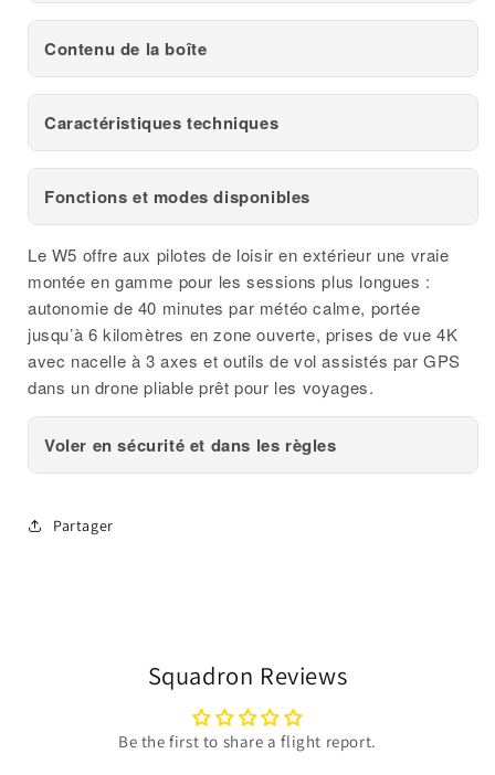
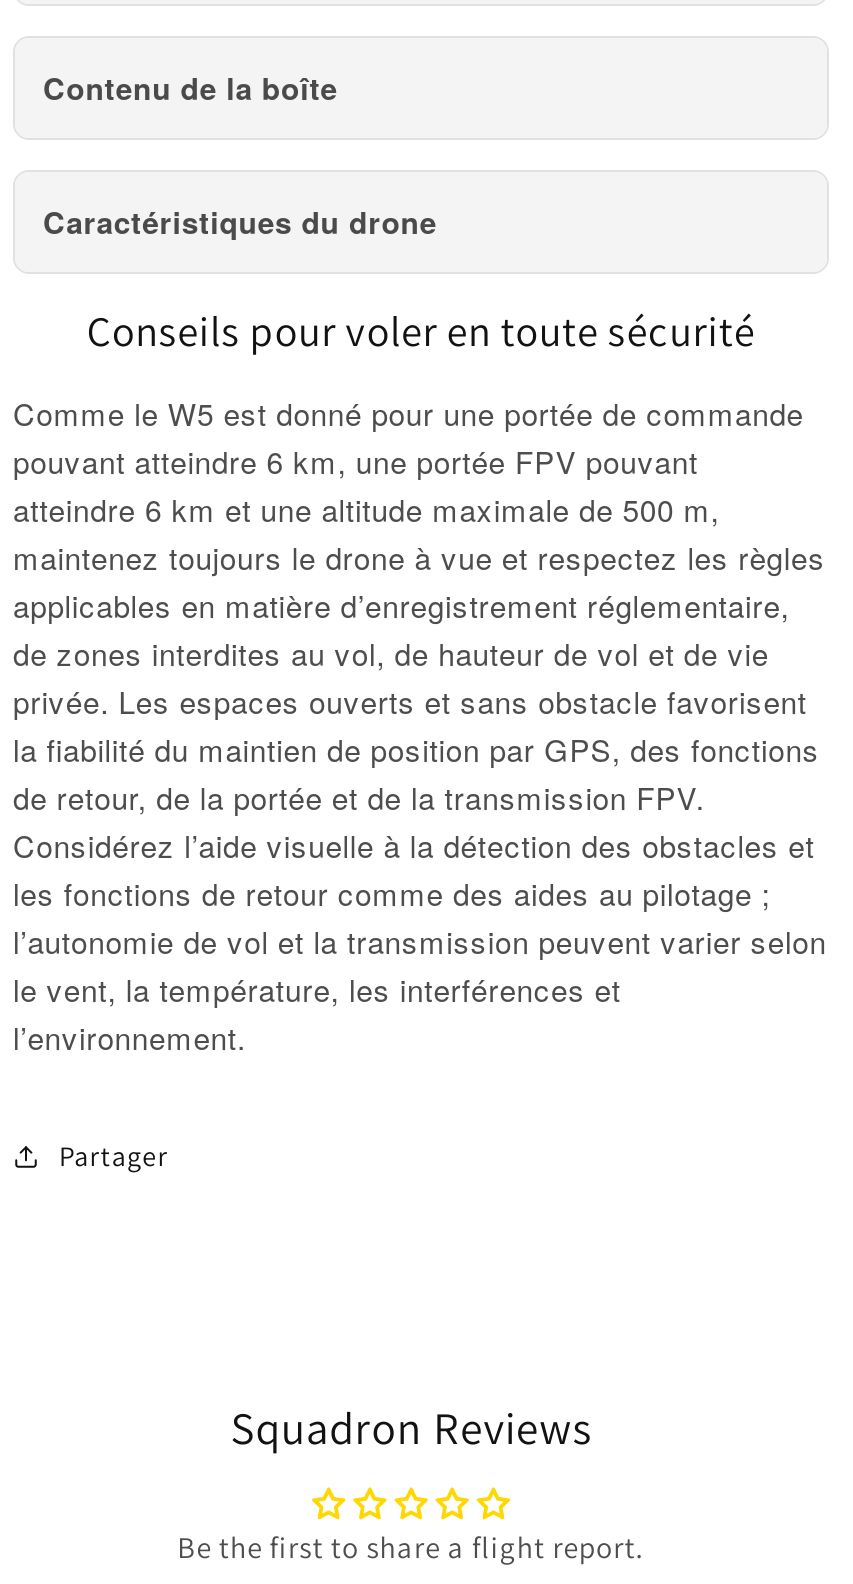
[28,111,461,457] Caractéristiques techniques | Fonctions et modes disponibles | Le W5 offre aux pilotes de loisir en extérieur une vraie | montée en gamme pour les sessions plus longues : | autonomie de 40 minutes par météo calme, portée | jusqu’à 6 kilomètres en zone ouverte, prises de vue 4K | avec nacelle à 3 axes et outils de vol assistés par GPS | dans un drone pliable prêt pour les voyages. | Voler en sécurité et dans les règles -> [13,201,827,1059] Caractéristiques du drone | Conseils pour voler en toute sécurité | Comme le W5 est donné pour une portée de commande | pouvant atteindre 6 km, une portée FPV pouvant | atteindre 6 km et une altitude maximale de 500 m, | maintenez toujours le drone à vue et respectez les règles | applicables en matière d’enregistrement réglementaire, | de zones interdites au vol, de hauteur de vol et de vie | privée. Les espaces ouverts et sans obstacle favorisent | la fiabilité du maintien de position par GPS, des fonctions | de retour, de la portée et de la transmission FPV. | Considérez l’aide visuelle à la détection des obstacles et | les fonctions de retour comme des aides au pilotage ; | l’autonomie de vol et la transmission peuvent varier selon | le vent, la température, les interférences et | l’environnement.

